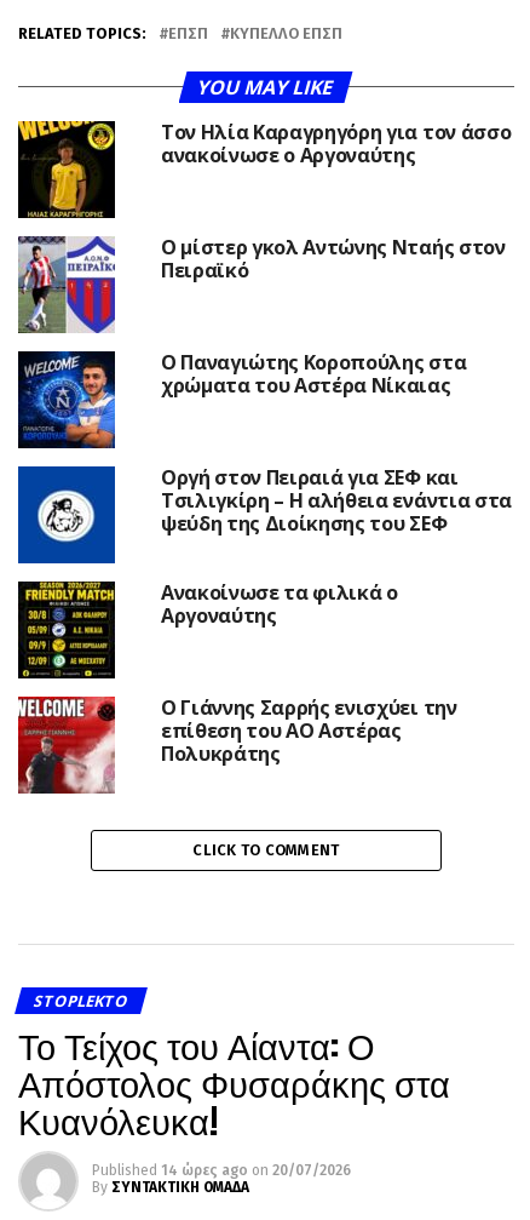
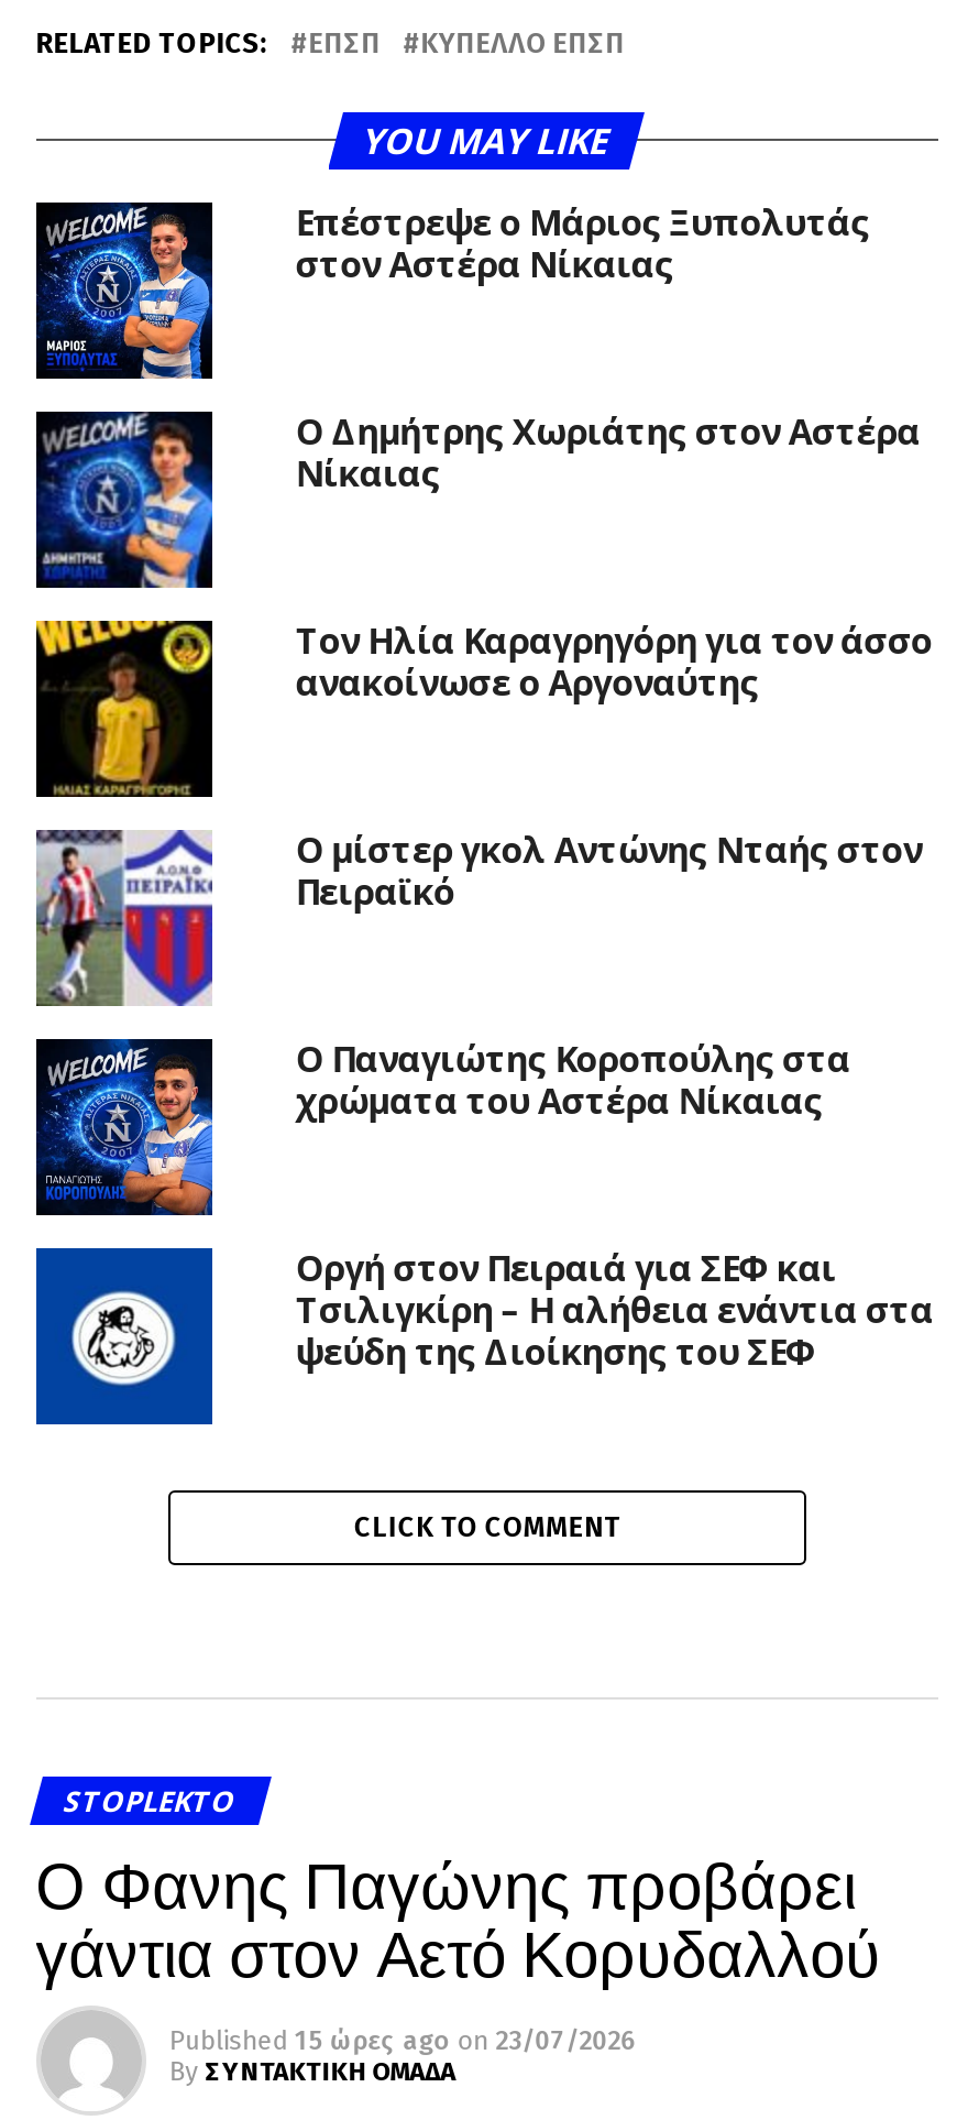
none -> [34,198,921,498] [image] | Επέστρεψε ο Μάριος Ξυπολυτάς | στον Αστέρα Νίκαιας | Ο Δημήτρης Χωριάτης στον Αστέρα | Νίκαιας
none -> [34,409,215,590] [image]
moved [18,119,512,537] -> [36,616,934,1376]: [image] | Τον Ηλία Καραγρηγόρη για τον άσσο | ανακοίνωσε ο Αργοναύτης | ... | Τσιλιγκίρη – Η αλήθεια ενάντια στα | ψεύδη της Διοίκησης του ΣΕΦ
[18,579,457,767] [image] | Ανακοίνωσε τα φιλικά ο | Αργοναύτης | Ο Γιάννης Σαρρής ενισχύει την | επίθεση του ΑΟ Αστέρας | Πολυκράτης -> none
[17,695,116,780] [image] -> none
[18,1019,450,1179] Το Τείχος του Αίαντα: Ο | Απόστολος Φυσαράκης στα | Κυανόλευκα! | Published 14 ώρες ago on 20/07/2026 -> [36,1834,880,2056] Ο Φανης Παγώνης προβάρει | γάντια στον Αετό Κορυδαλλού | Published 15 ώρες ago on 23/07/2026

